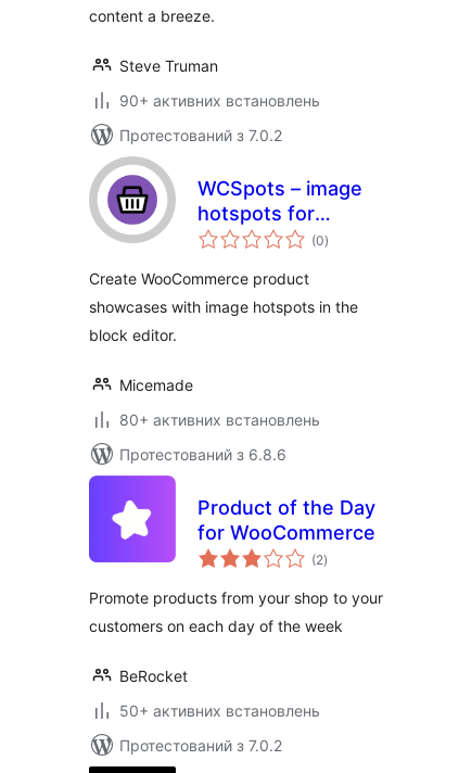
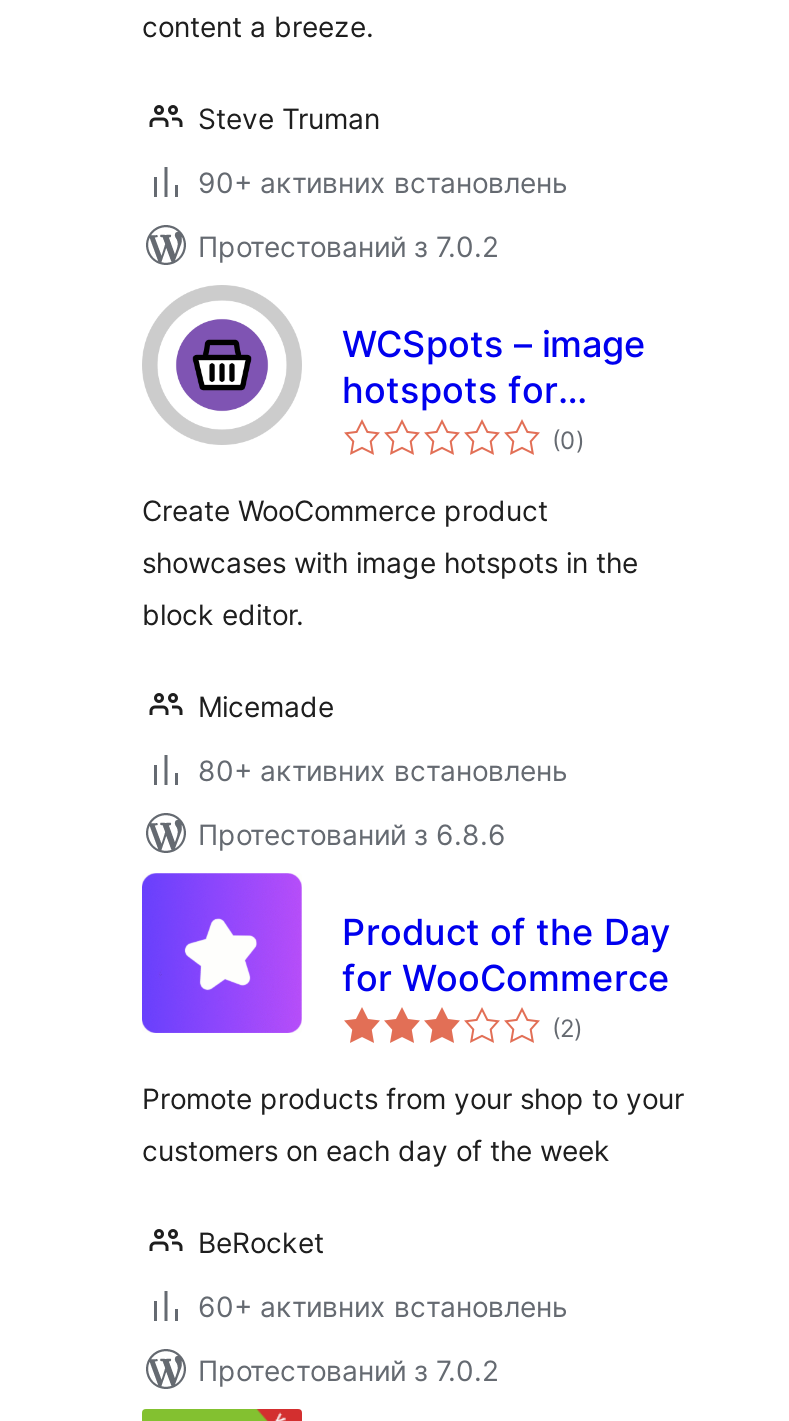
[119,701,320,720] 50+ активних встановлень -> [198,1289,568,1323] 60+ активних встановлень

